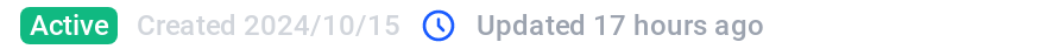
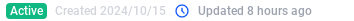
[477,9,764,42] Updated 17 hours ago -> [198,4,312,18] Updated 8 hours ago

